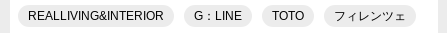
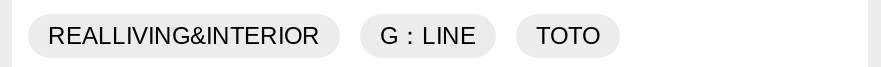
[334,9,406,23] フィレンツェ -> none

